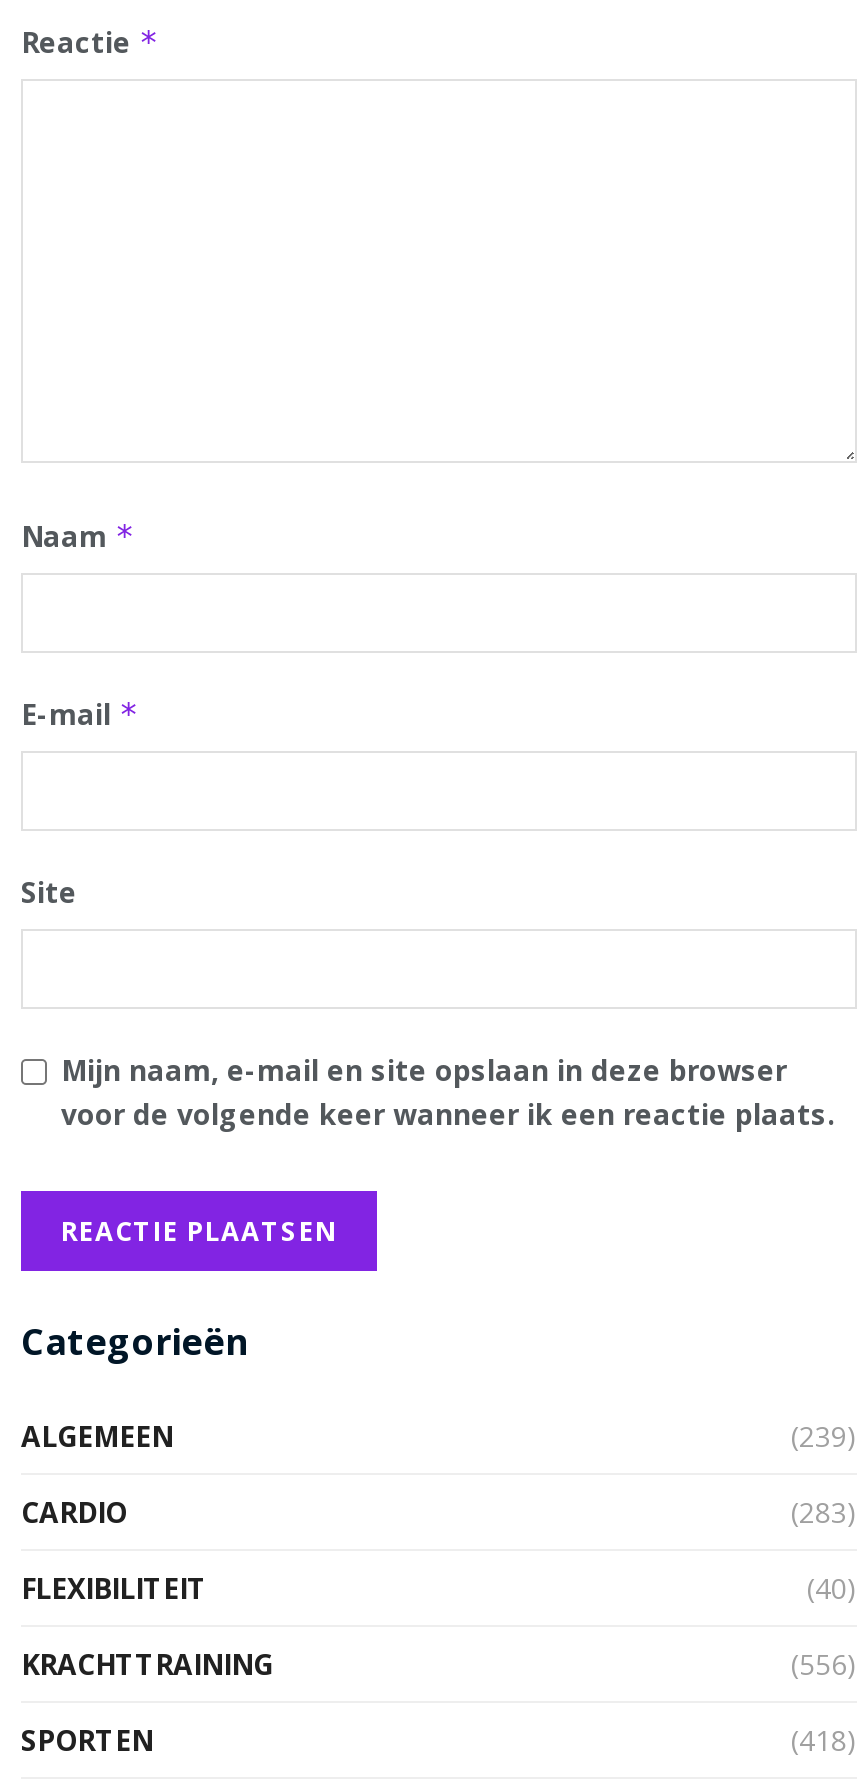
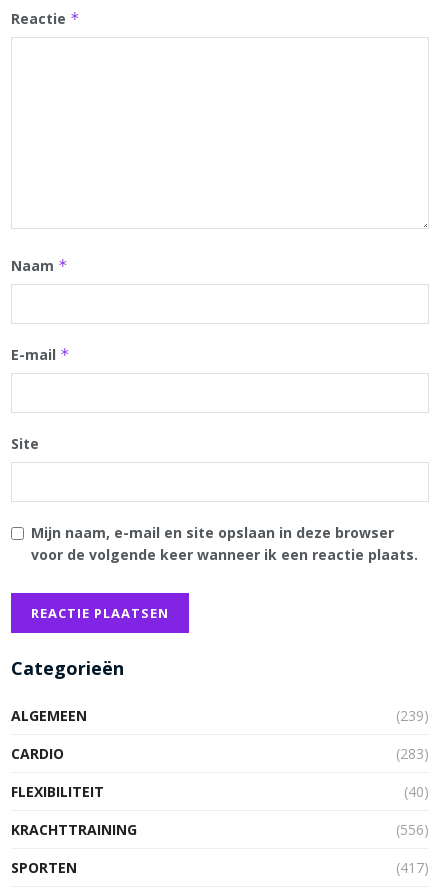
[791,1721,857,1759] (418) -> [396,858,429,877] (417)

